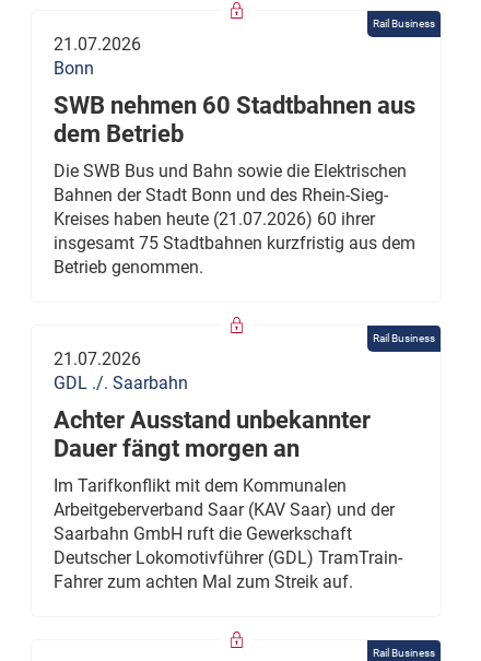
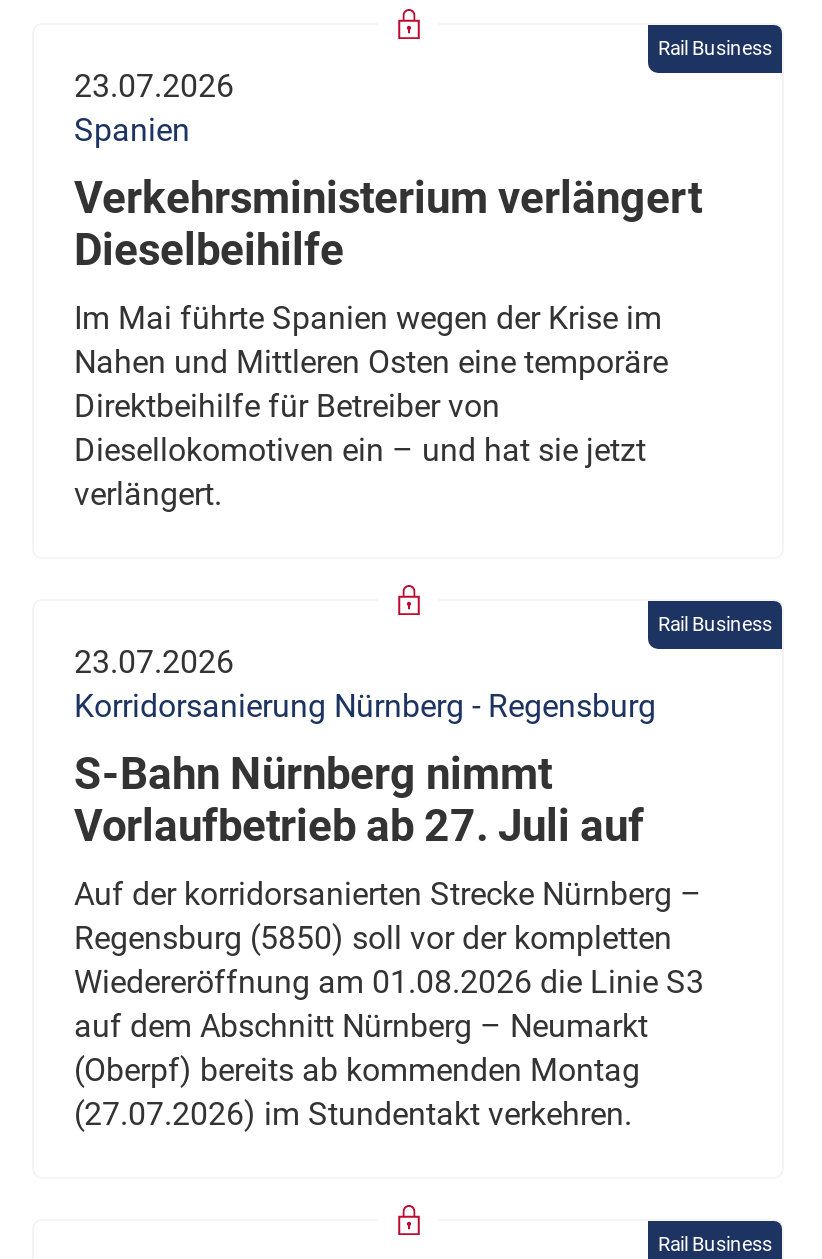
[54,34,141,79] 21.07.2026 | Bonn -> [74,67,234,149] 23.07.2026 | Spanien
[54,92,415,148] SWB nehmen 60 Stadtbahnen aus | dem Betrieb -> [74,173,702,275] Verkehrsministerium verlängert | Dieselbeihilfe
[54,161,415,278] Die SWB Bus und Bahn sowie die Elektrischen | Bahnen der Stadt Bonn und des Rhein-Sieg- | Kreises haben heute (21.07.2026) 60 ihrer | insgesamt 75 Stadtbahnen kurzfristig aus dem | Betrieb genommen. -> [74,299,668,513] Im Mai führte Spanien wegen der Krise im | Nahen und Mittleren Osten eine temporäre | Direktbeihilfe für Betreiber von | Diesellokomotiven ein – und hat sie jetzt | verlängert.
[54,349,188,394] 21.07.2026 | GDL ./. Saarbahn -> [74,643,656,725] 23.07.2026 | Korridorsanierung Nürnberg - Regensburg
[54,407,371,462] Achter Ausstand unbekannter | Dauer fängt morgen an -> [74,749,644,851] S-Bahn Nürnberg nimmt | Vorlaufbetrieb ab 27. Juli auf
[54,475,402,592] Im Tarifkonflikt mit dem Kommunalen | Arbeitgeberverband Saar (KAV Saar) und der | Saarbahn GmbH ruft die Gewerkschaft | Deutscher Lokomotivführer (GDL) TramTrain- | Fahrer zum achten Mal zum Streik auf. -> [74,875,704,1133] Auf der korridorsanierten Strecke Nürnberg – | Regensburg (5850) soll vor der kompletten | Wiedereröffnung am 01.08.2026 die Linie S3 | auf dem Abschnitt Nürnberg – Neumarkt | (Oberpf) bereits ab kommenden Montag | (27.07.2026) im Stundentakt verkehren.

